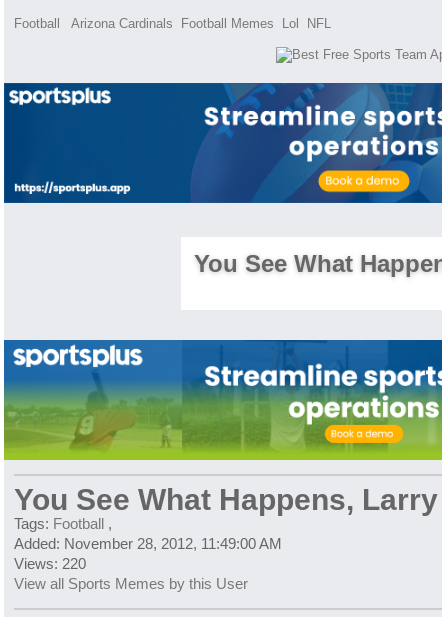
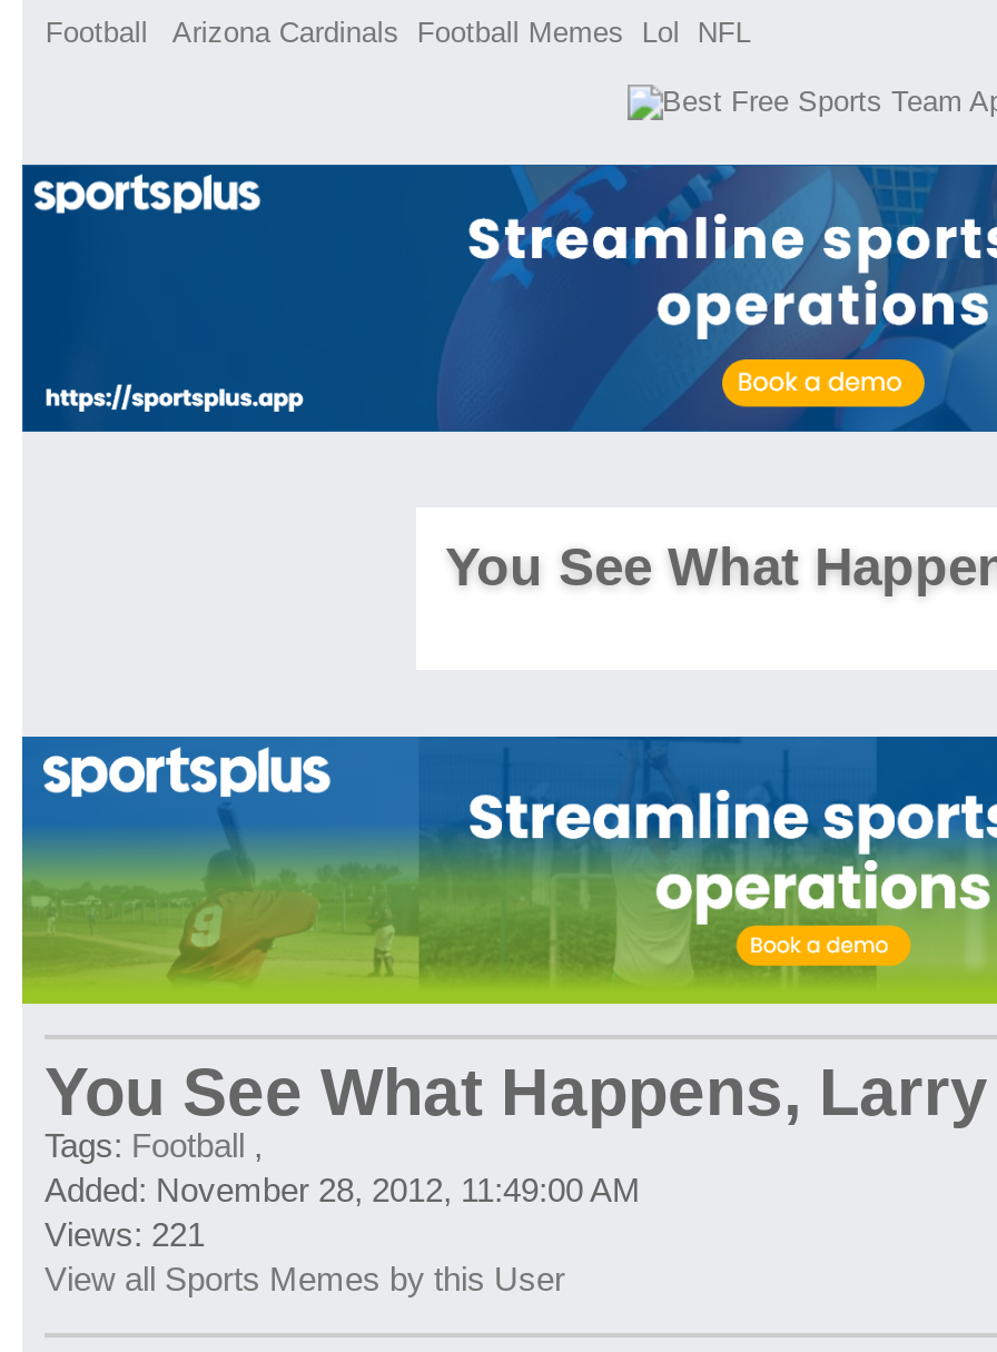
[14,555,86,572] Views: 220 -> [45,1215,205,1253] Views: 221

